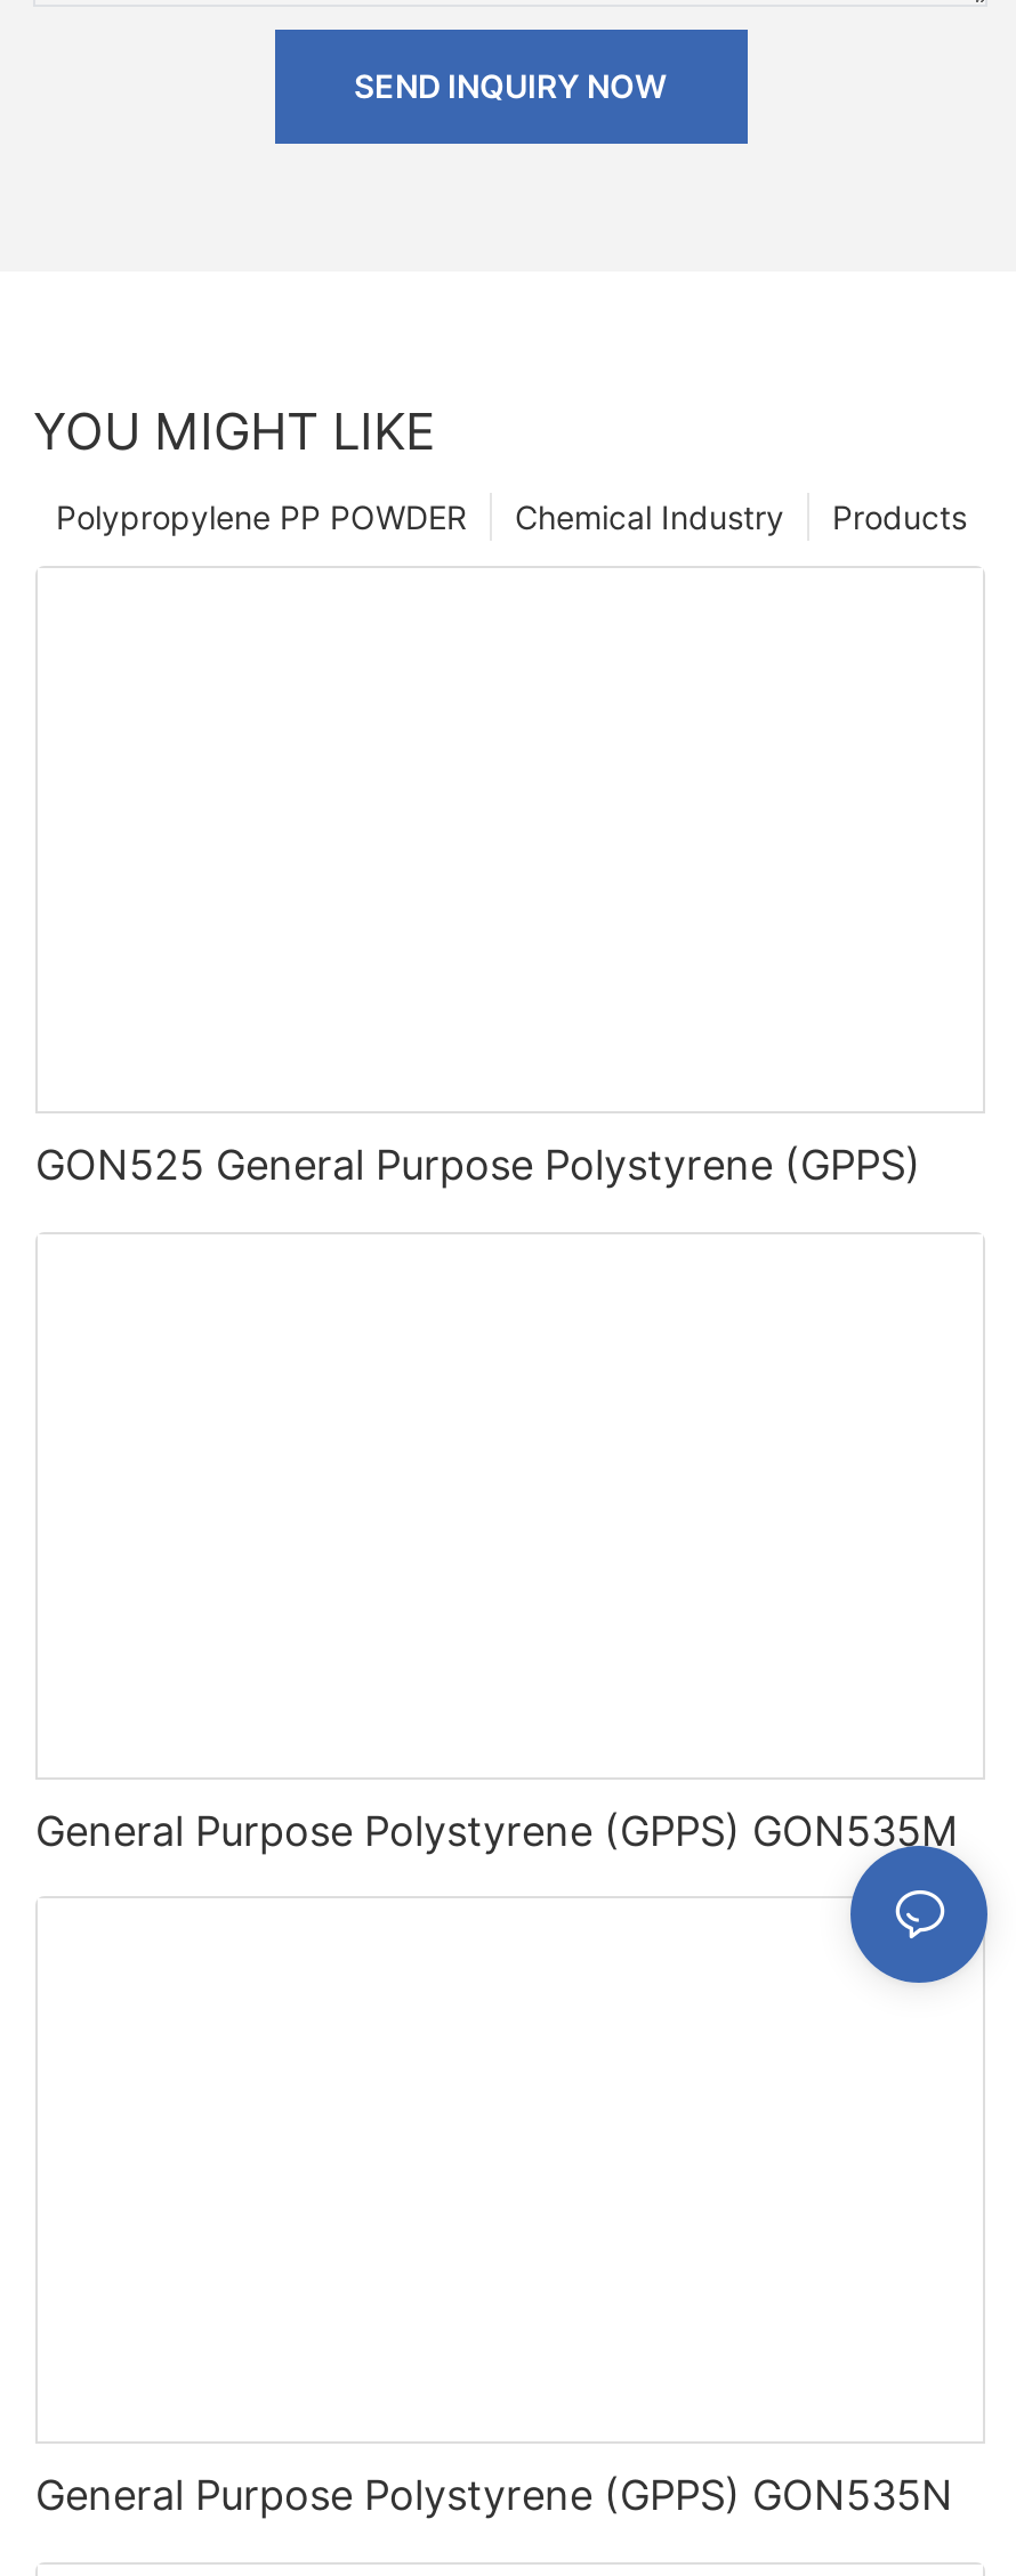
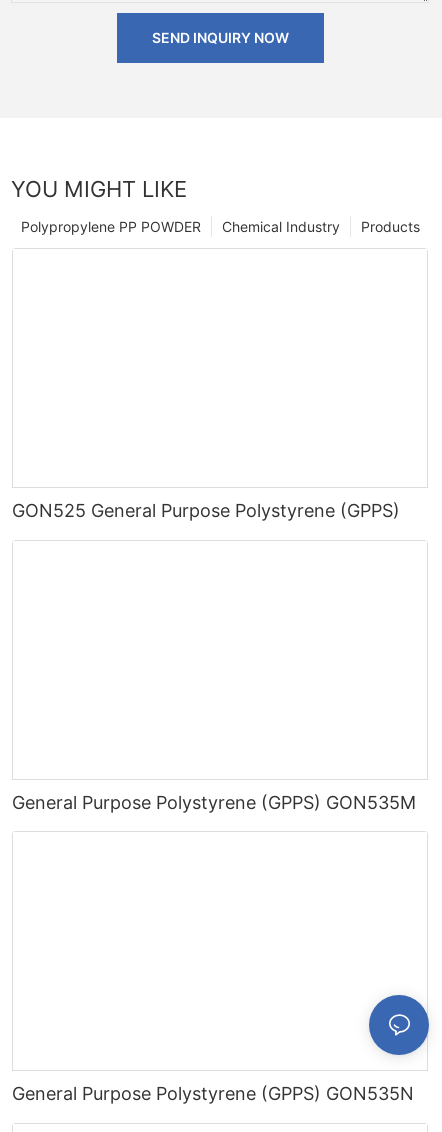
[848,1860,990,1987] [image] -> none
none -> [368,994,430,1057] [image]

